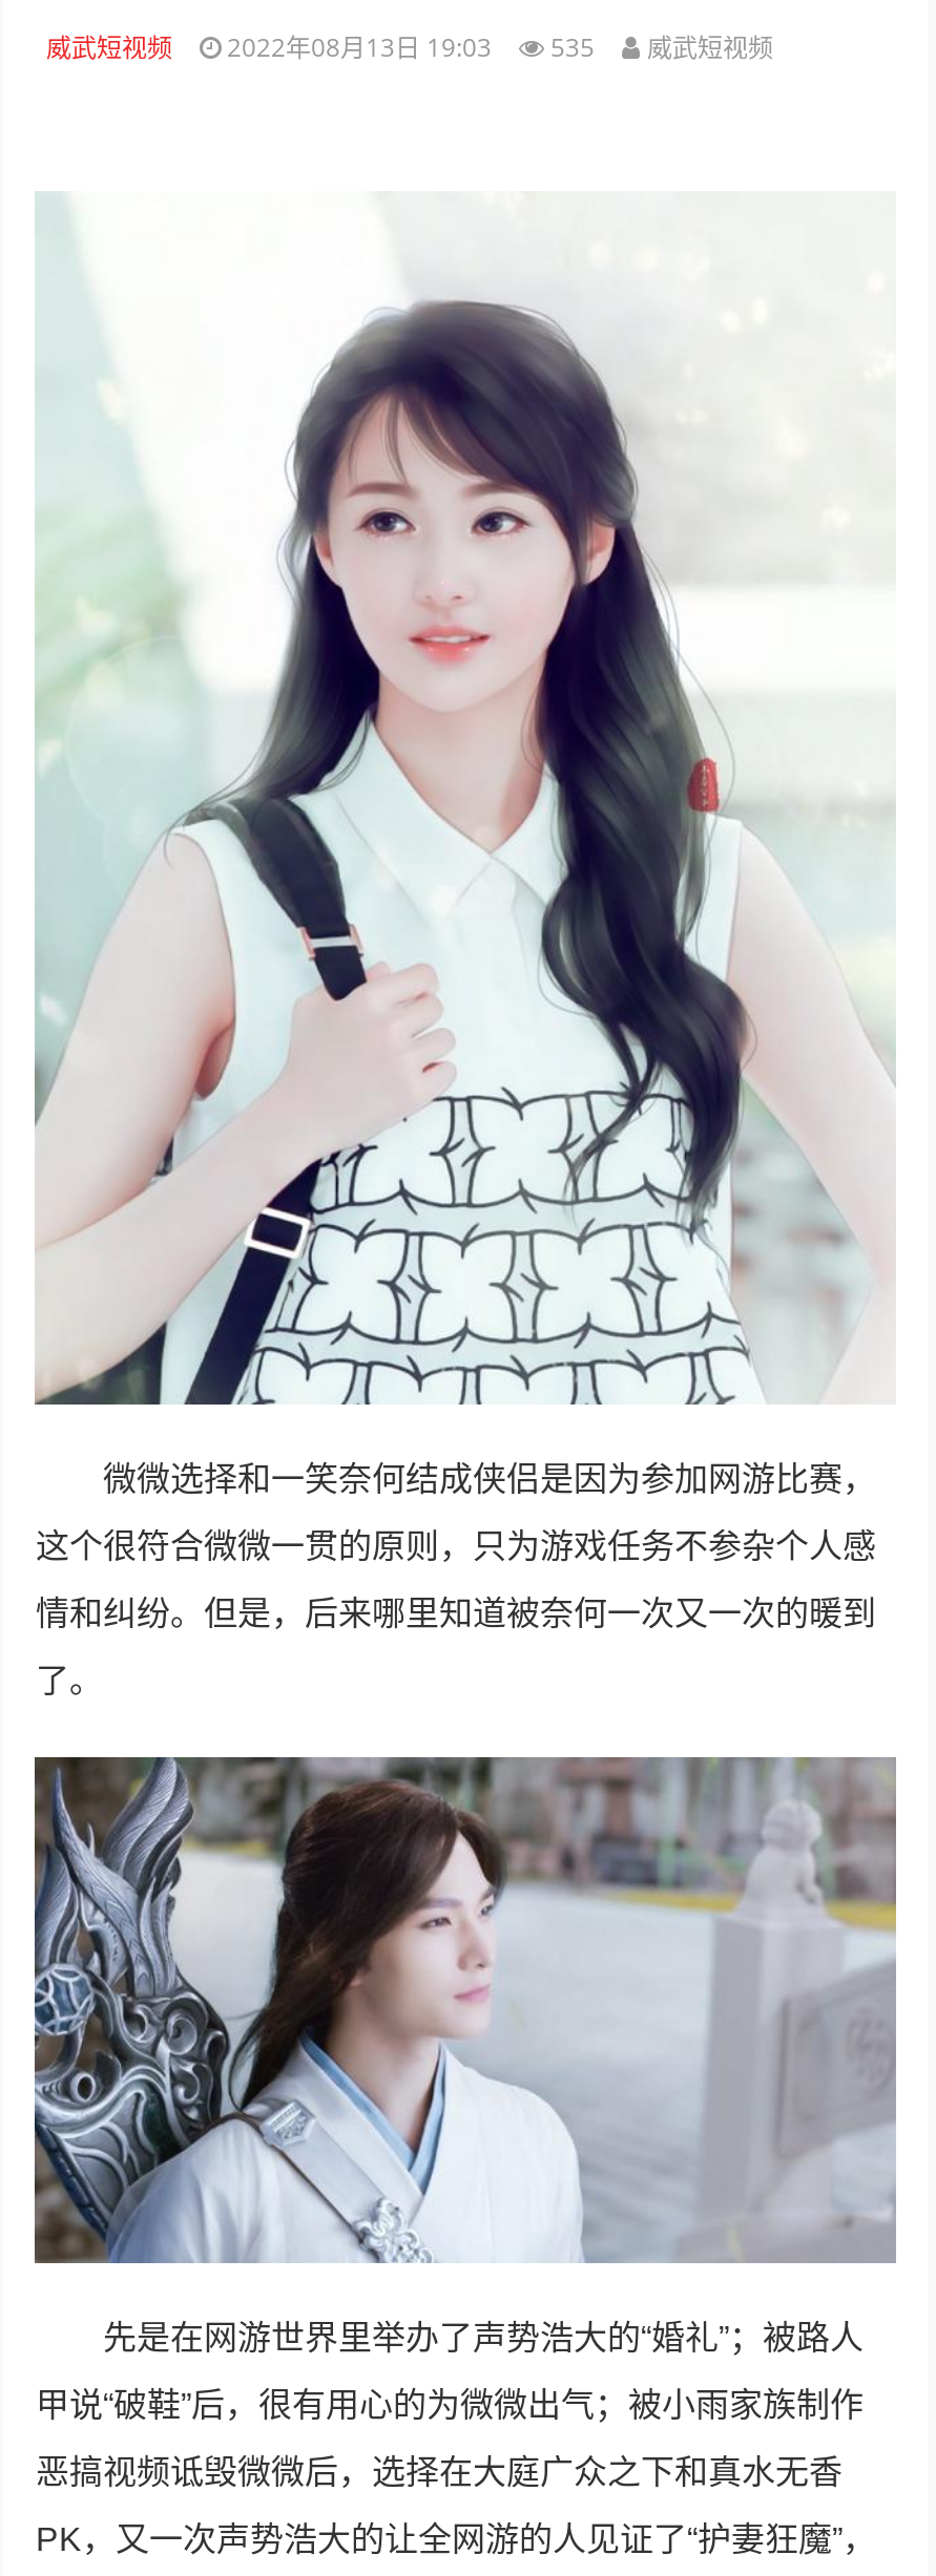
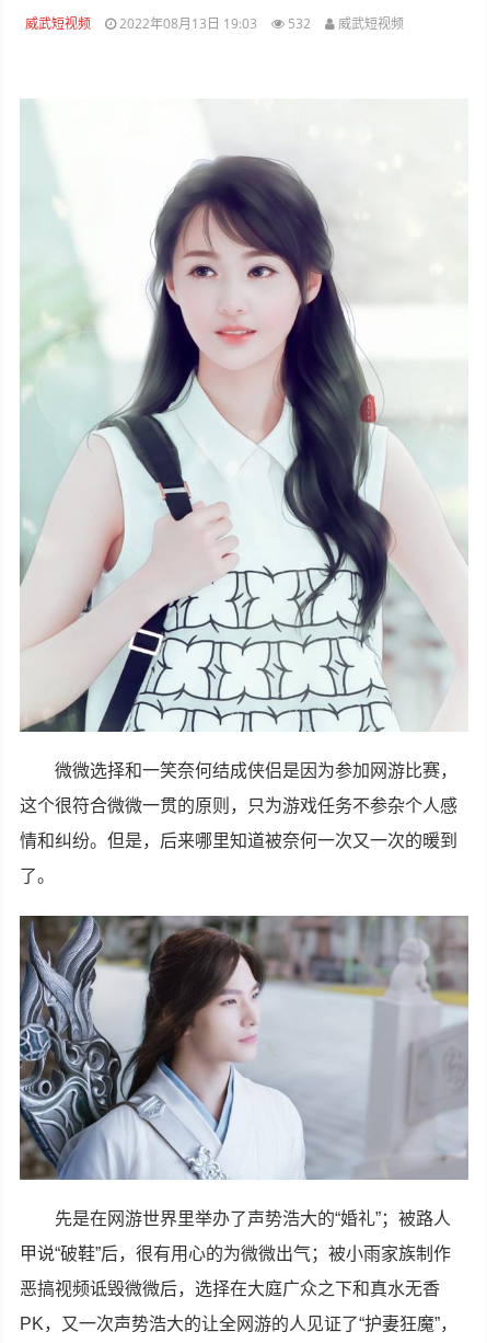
[46,29,773,65] 威武短视频 2022年08月13日 19:03 535 威武短视频 -> [26,14,404,33] 威武短视频 2022年08月13日 19:03 532 威武短视频

